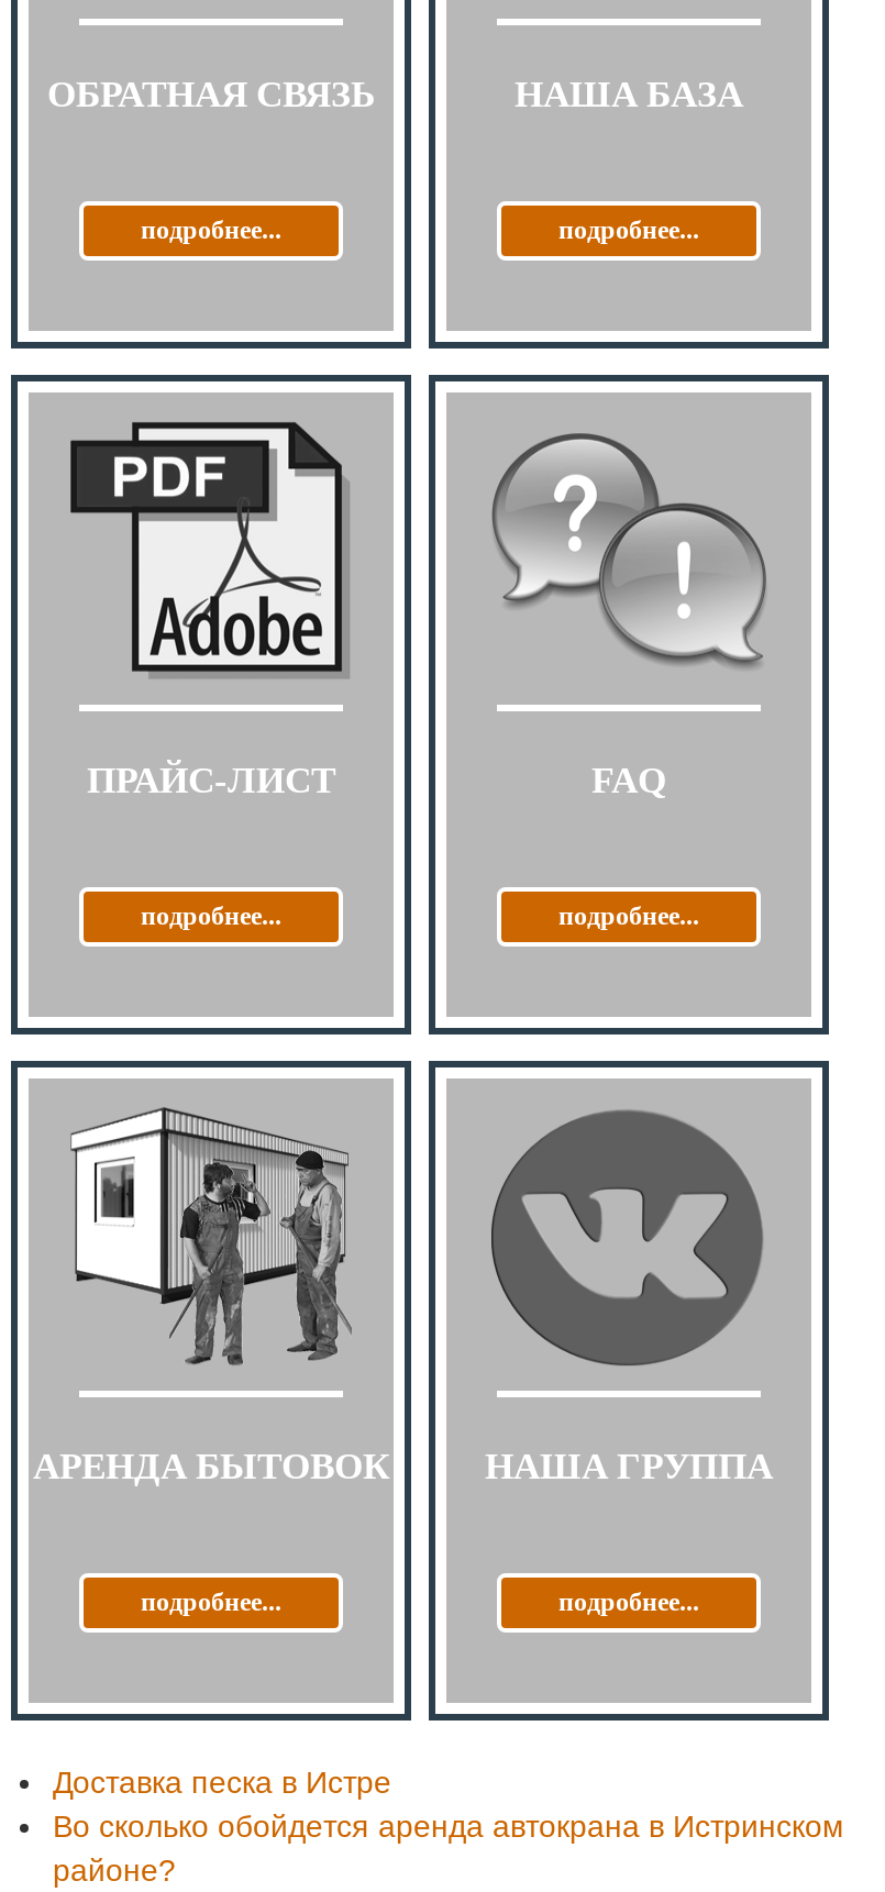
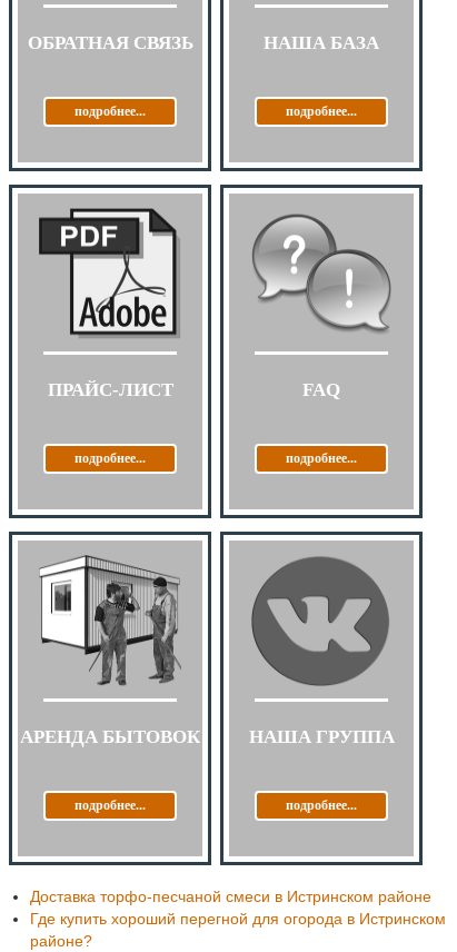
[53,1764,844,1843] Доставка песка в Истре | Во сколько обойдется аренда автокрана в Истринском -> [30,887,446,927] Доставка торфо-песчаной смеси в Истринском районе | Где купить хороший перегной для огорода в Истринском

